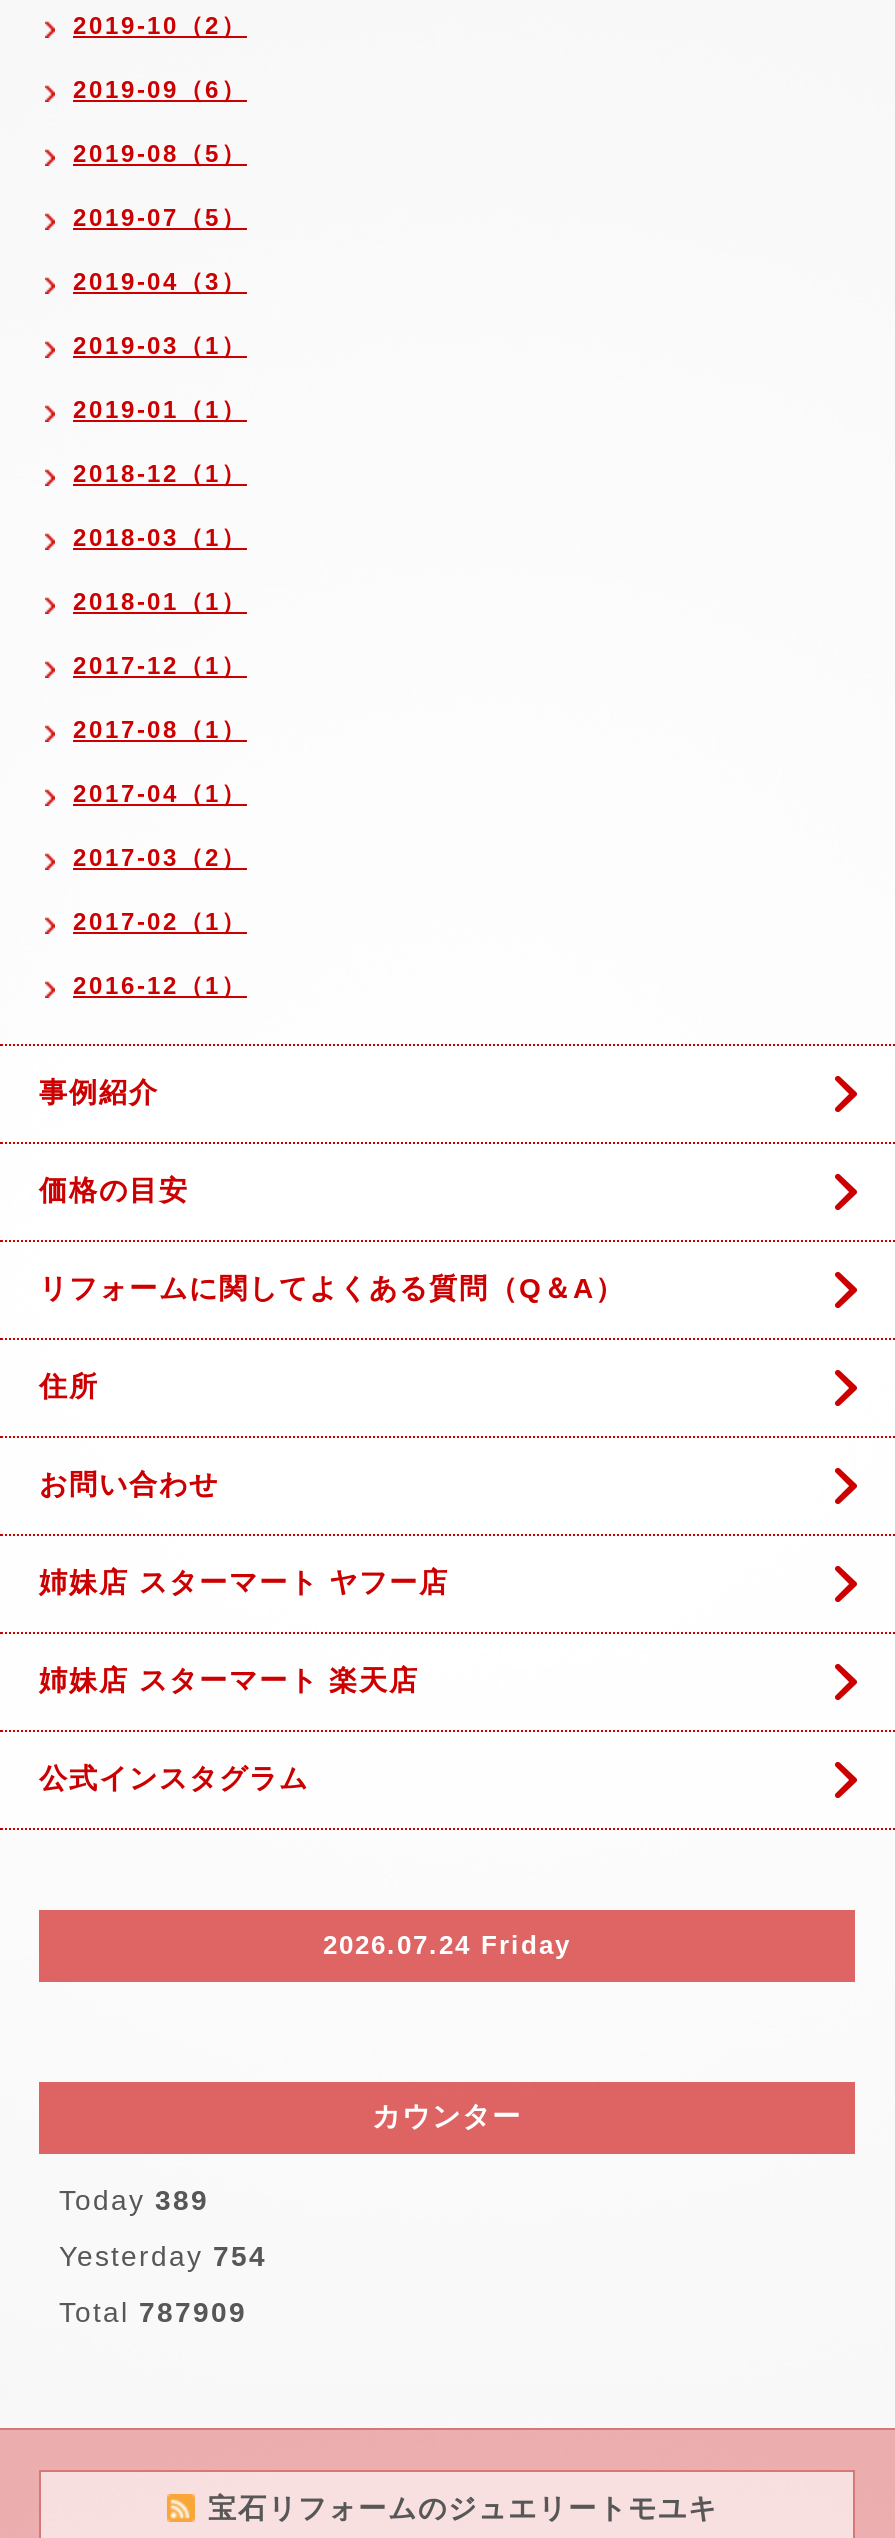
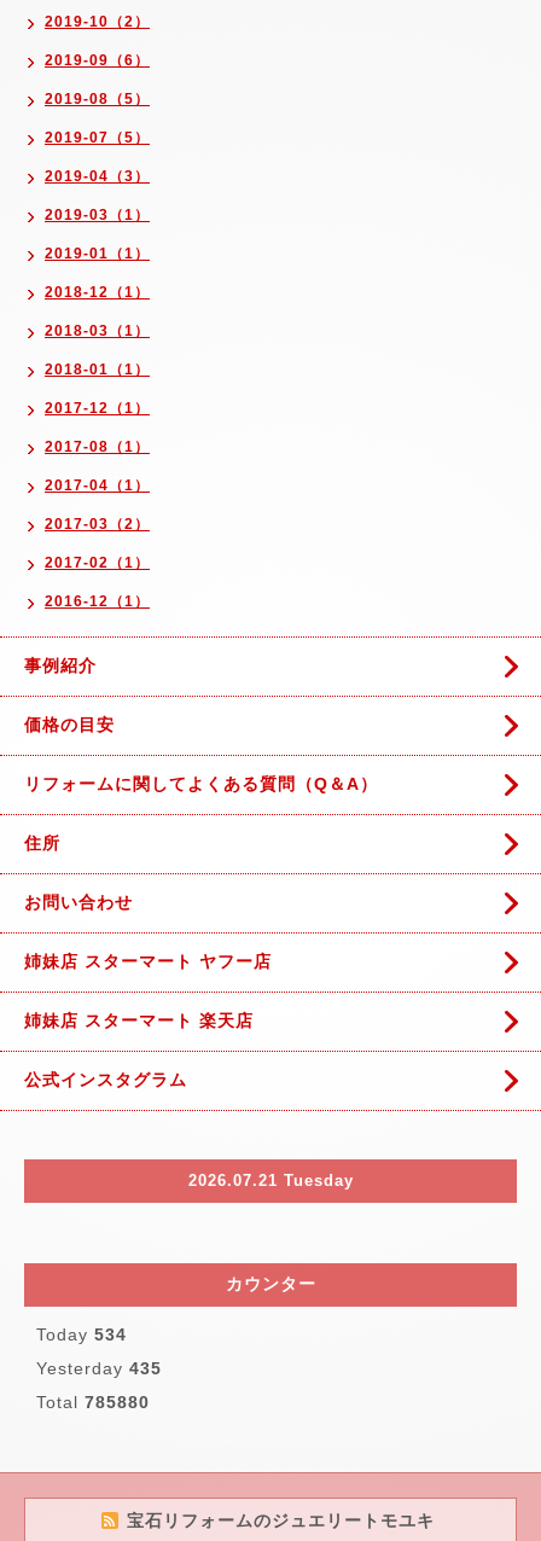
[323,1931,571,1961] 2026.07.24 Friday -> [188,1172,353,1190] 2026.07.21 Tuesday
[59,2184,209,2216] Today 389 -> [36,1325,127,1344] Today 534
[59,2240,267,2272] Yesterday 754 -> [36,1358,162,1378] Yesterday 435
[59,2296,247,2328] Total 787909 -> [36,1392,150,1412] Total 785880

